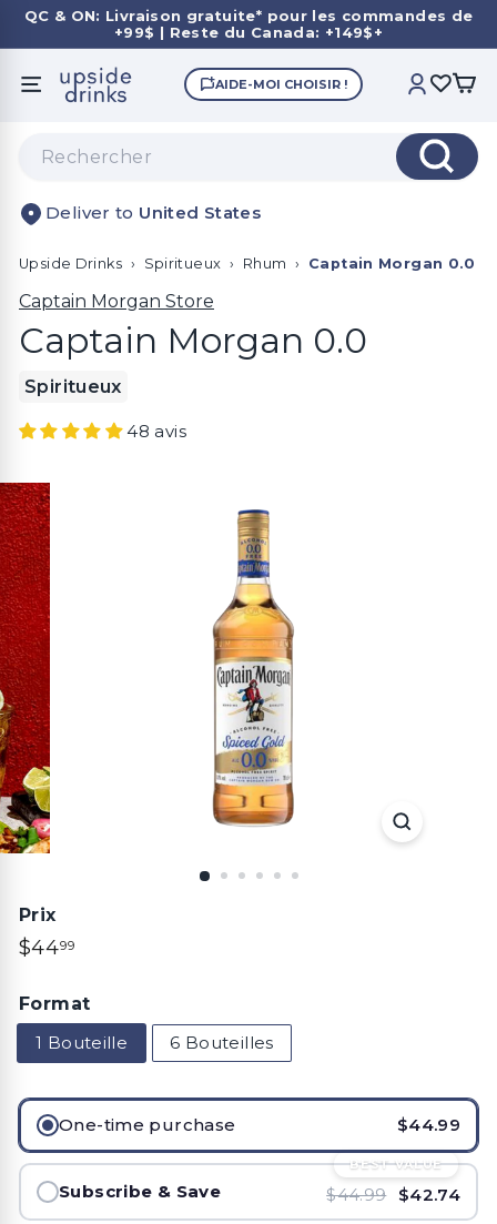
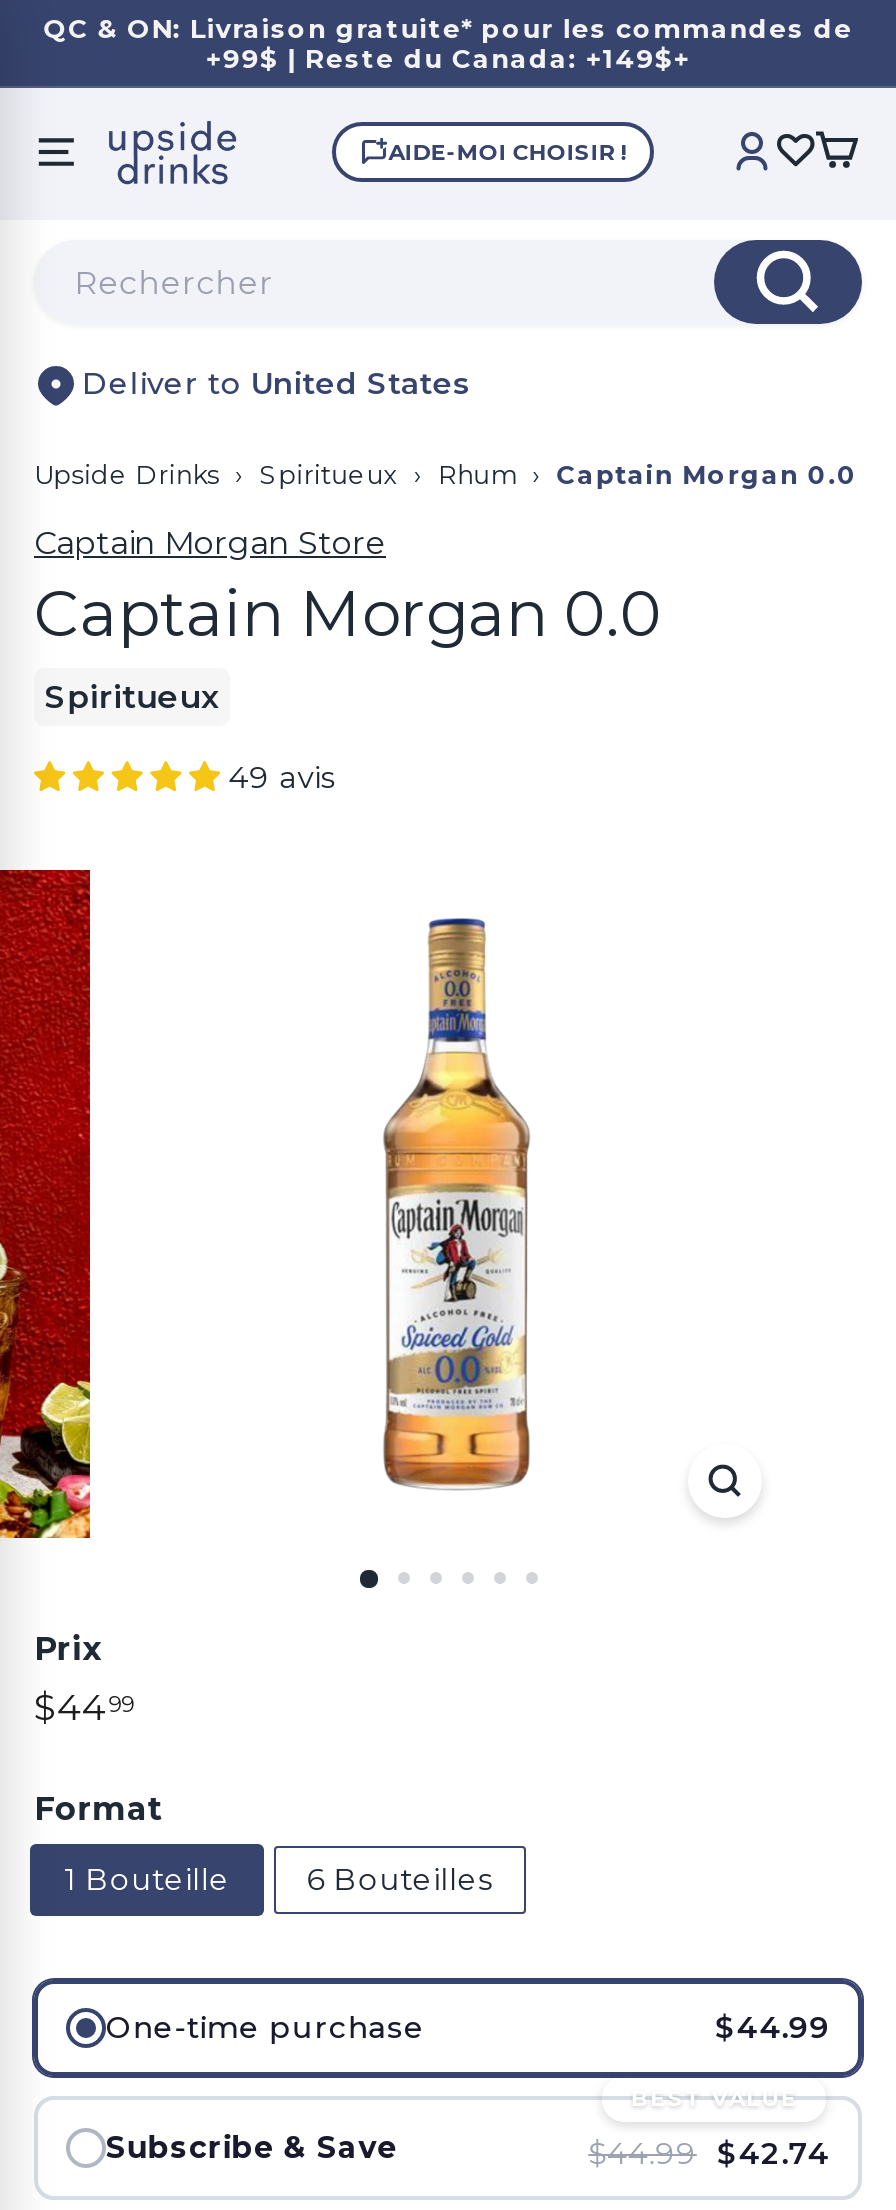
[127,421,186,442] 48 avis -> [228,758,336,796] 49 avis

